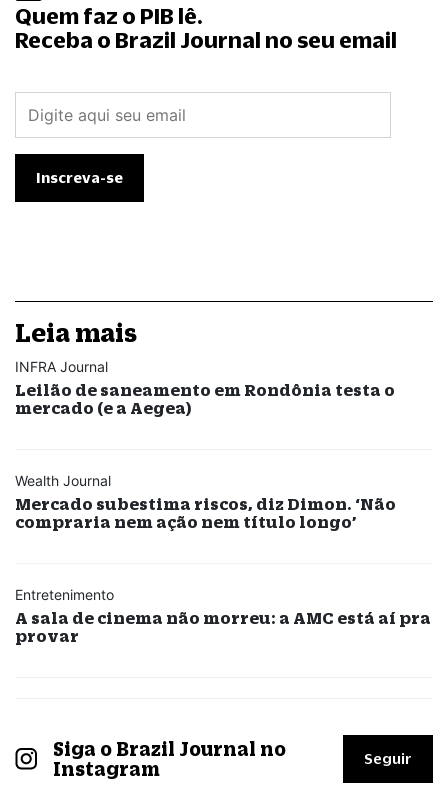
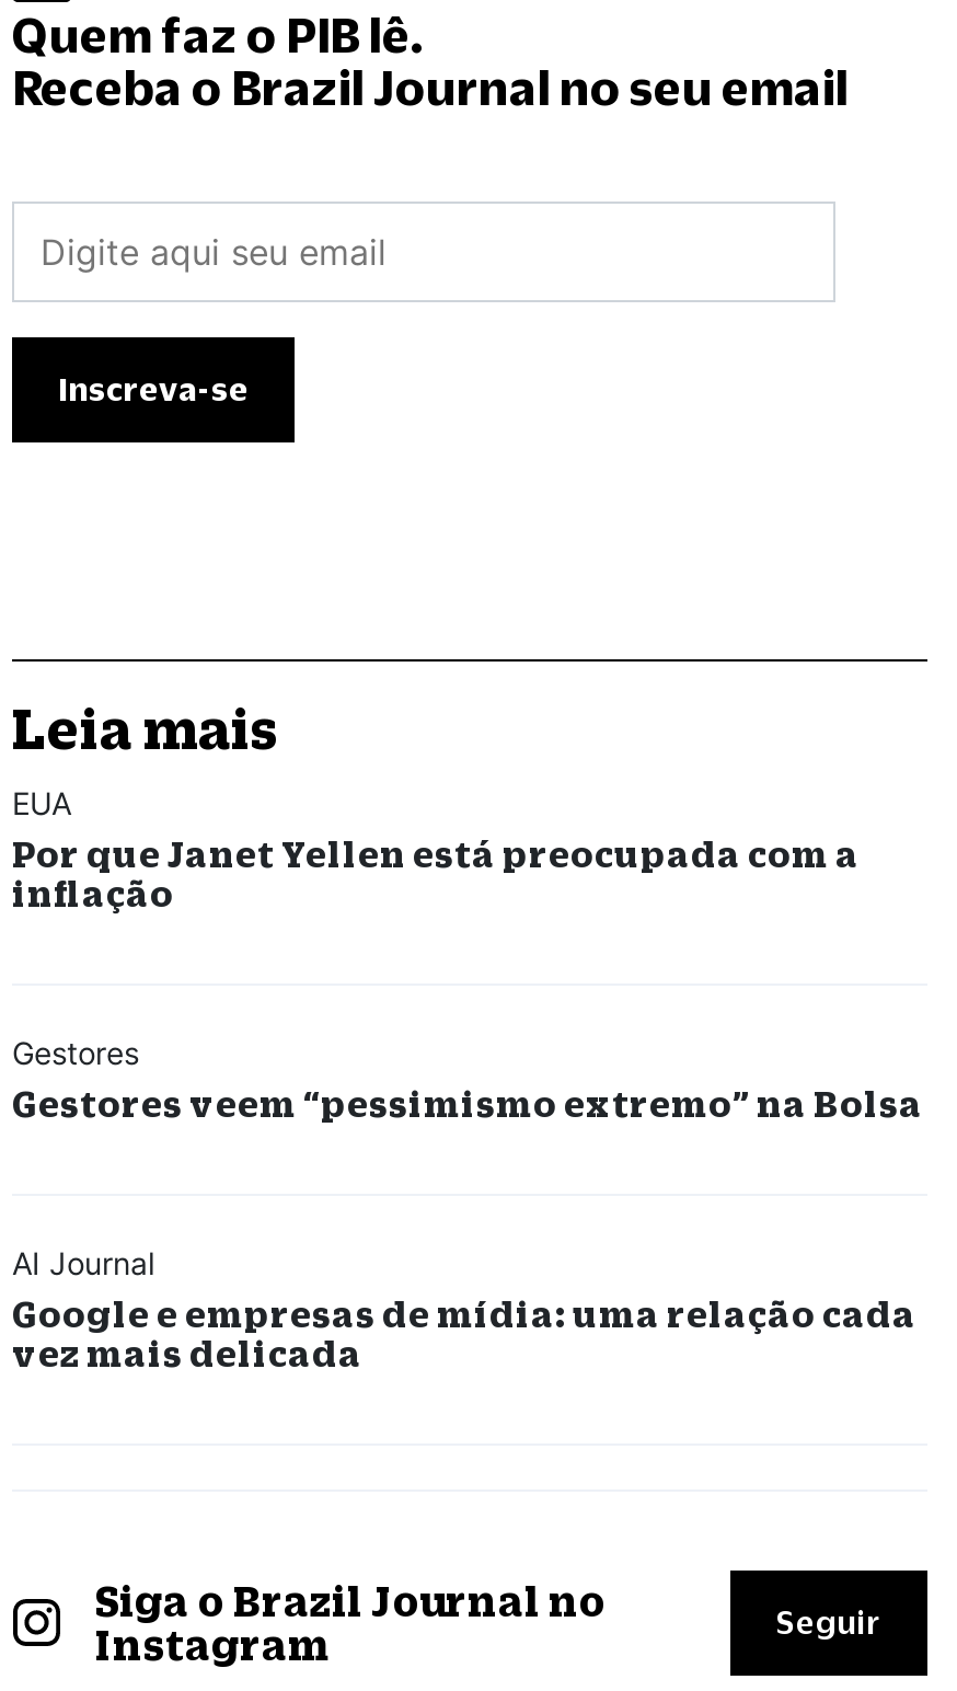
[15,358,395,417] INFRA Journal | Leilão de saneamento em Rondônia testa o | mercado (e a Aegea) -> [12,785,860,914] EUA | Por que Janet Yellen está preocupada com a | inflação
[15,472,396,531] Wealth Journal | Mercado subestima riscos, diz Dimon. ‘Não | compraria nem ação nem título longo’ -> [12,1035,923,1124] Gestores | Gestores veem “pessimismo extremo” na Bolsa
[15,586,431,645] Entretenimento | A sala de cinema não morreu: a AMC está aí pra | provar -> [12,1245,916,1374] AI Journal | Google e empresas de mídia: uma relação cada | vez mais delicada

